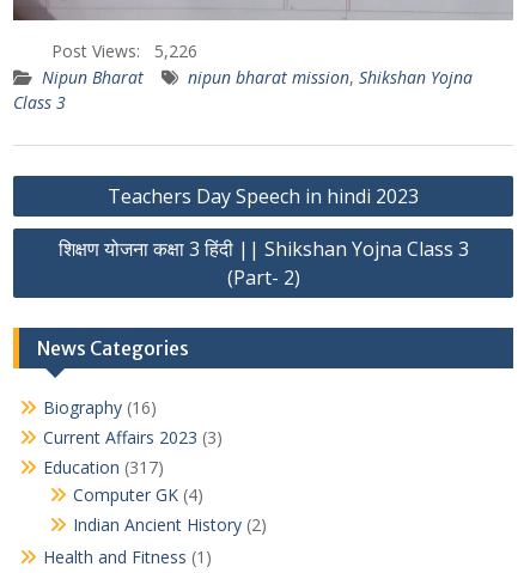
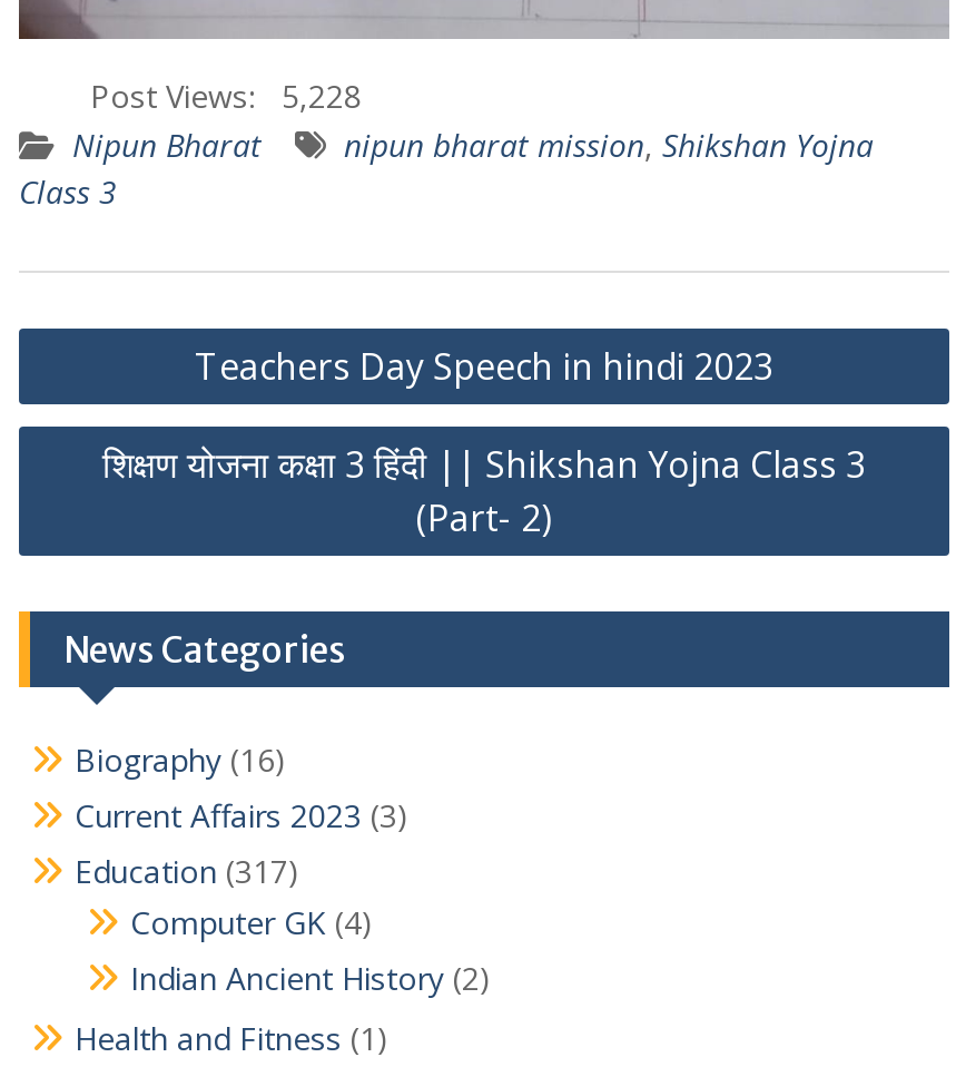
[51,39,197,62] Post Views: 5,226 -> [90,74,362,116] Post Views: 5,228

